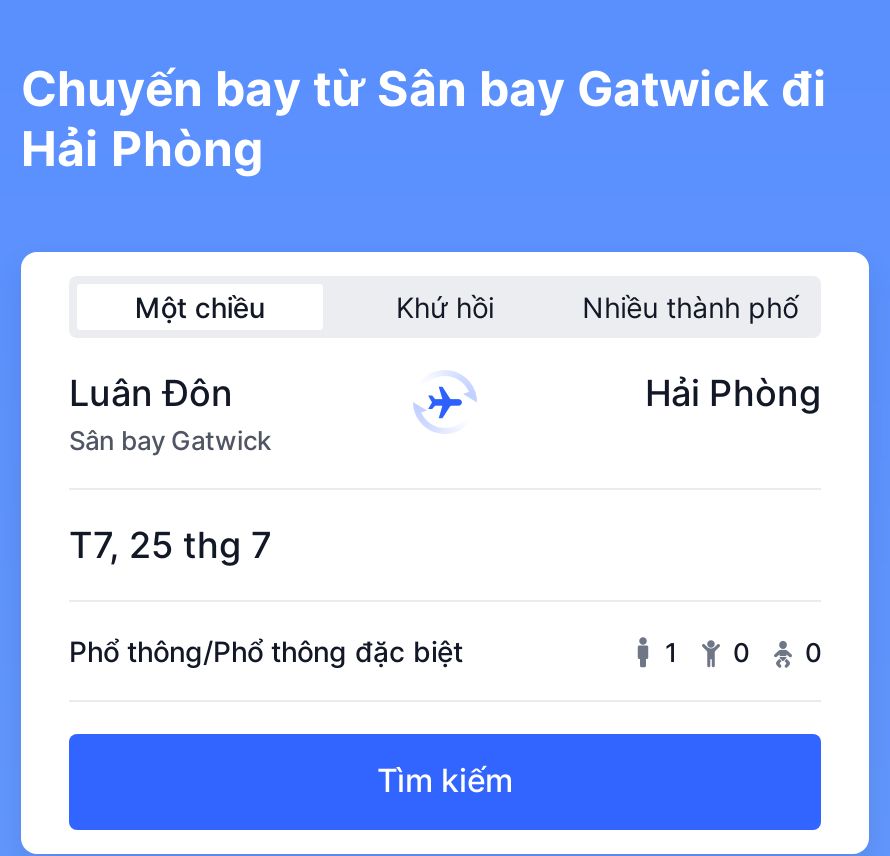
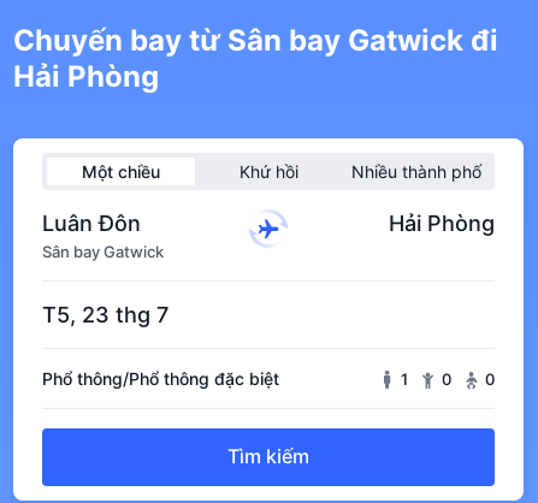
[69,523,271,565] T7, 25 thg 7 -> [42,301,169,327] T5, 23 thg 7

